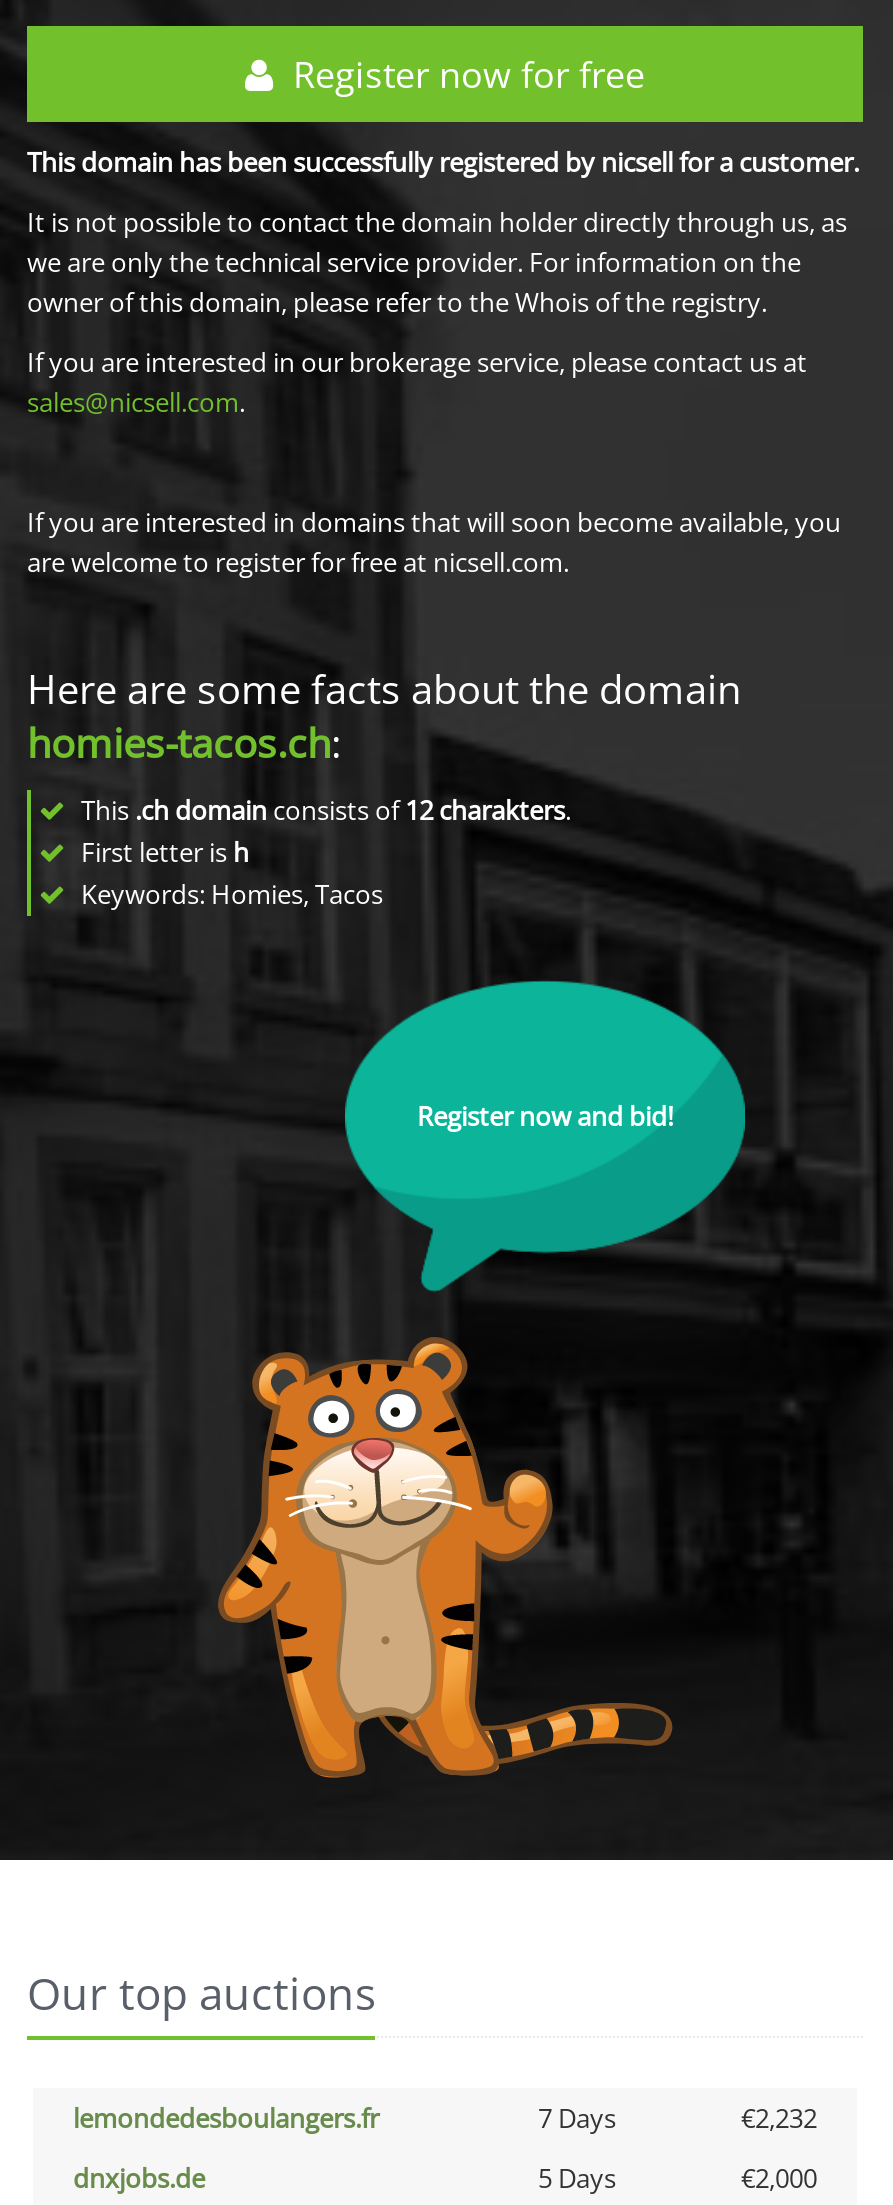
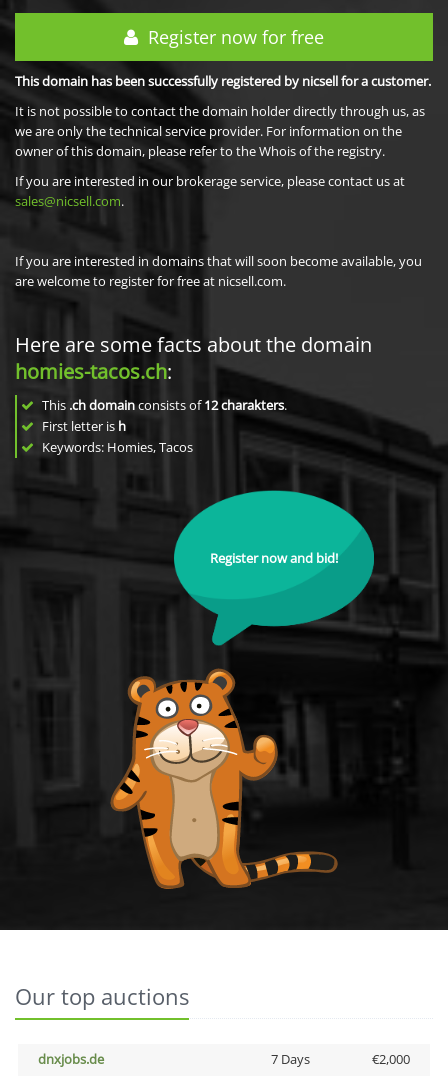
[73,2100,817,2136] lemondedesboulangers.fr | 7 Days | €2,232 -> none
[538,2160,616,2196] 5 Days -> [270,1050,309,1068] 7 Days

